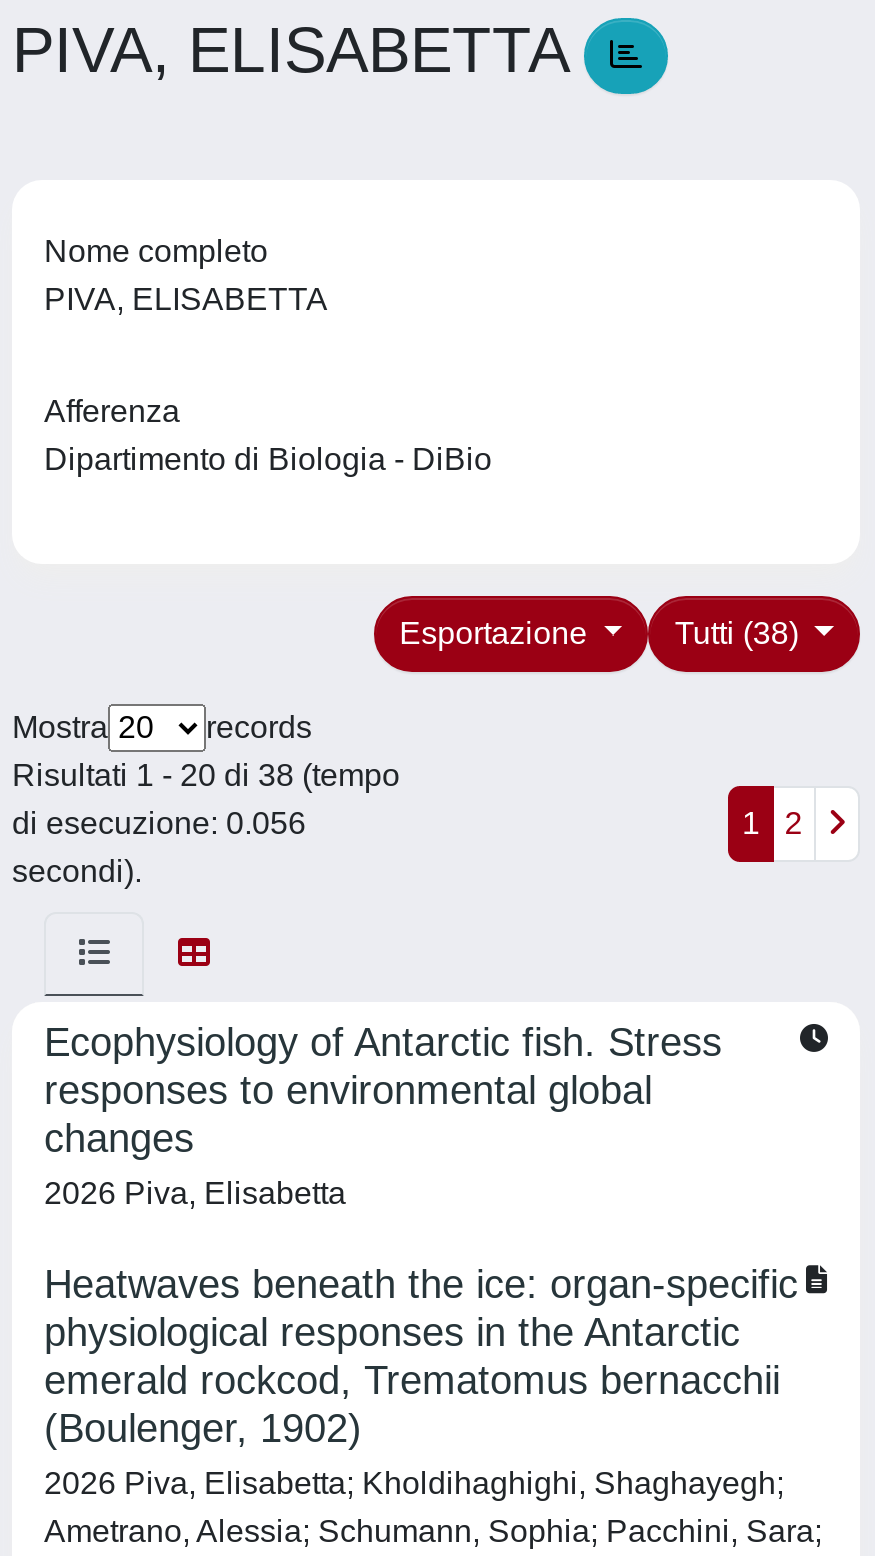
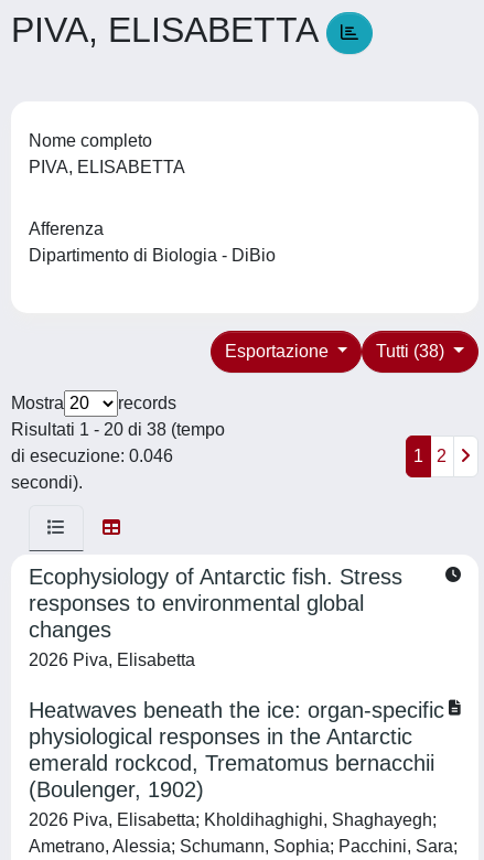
[12,806,306,840] di esecuzione: 0.056 -> [11,447,173,465] di esecuzione: 0.046

